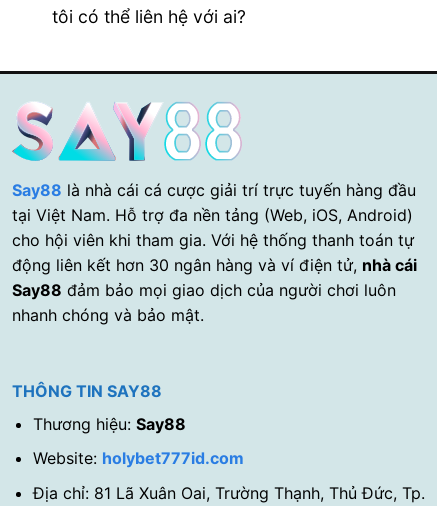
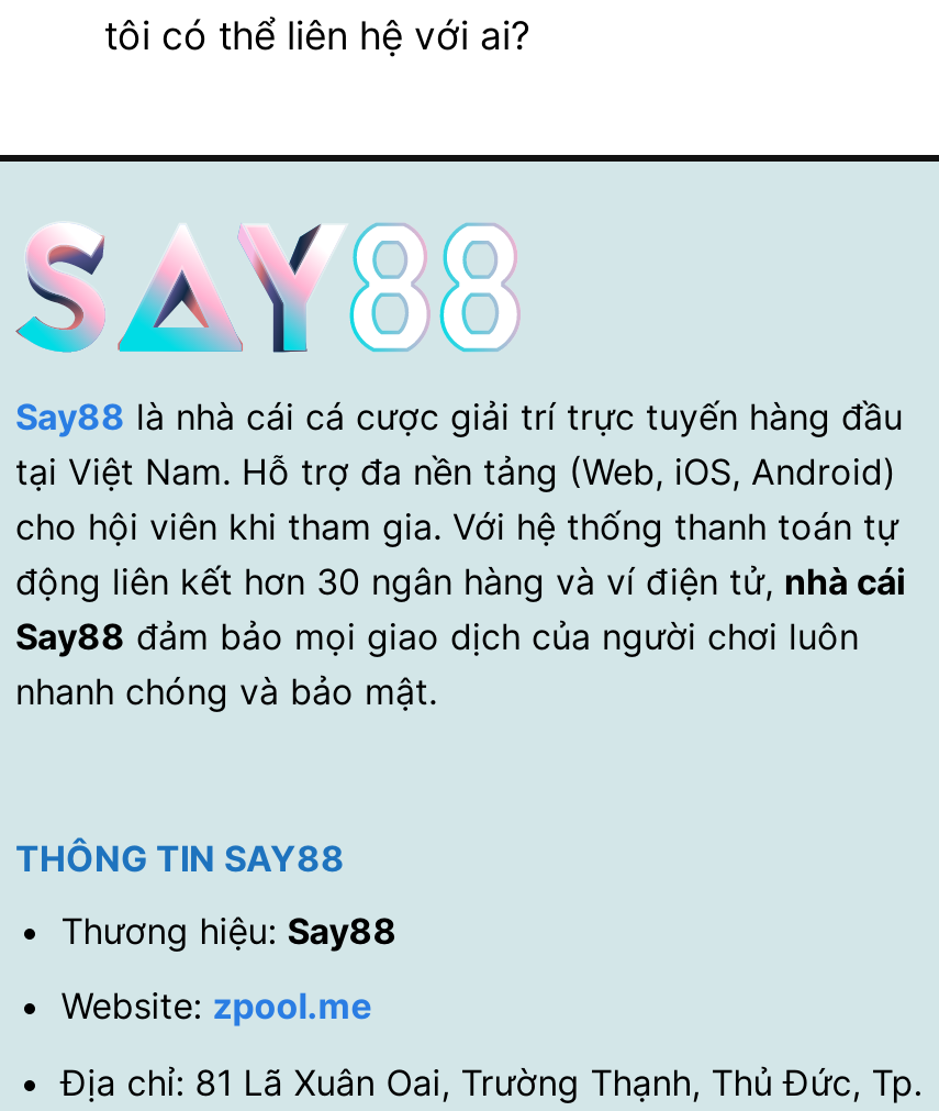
[33,448,244,468] Website: holybet777id.com -> [61,984,373,1028] Website: zpool.me

